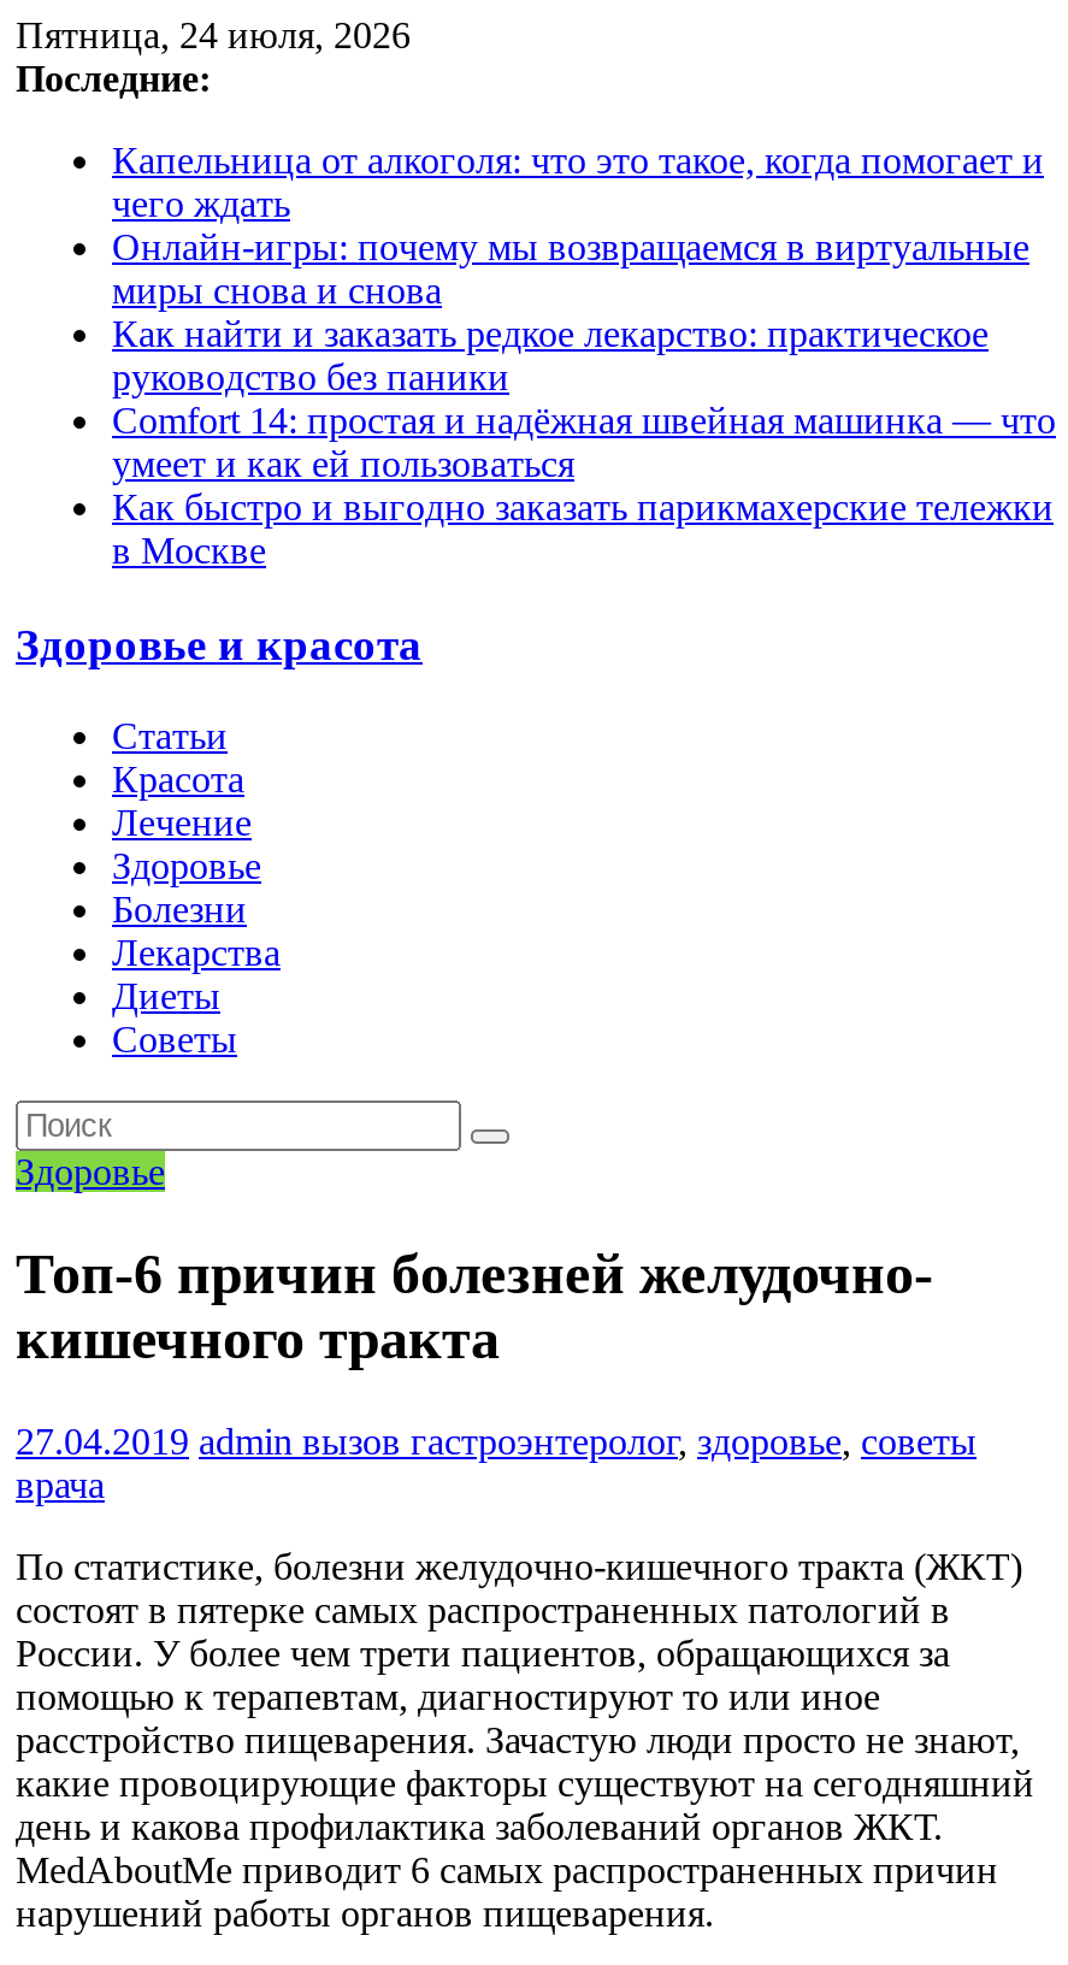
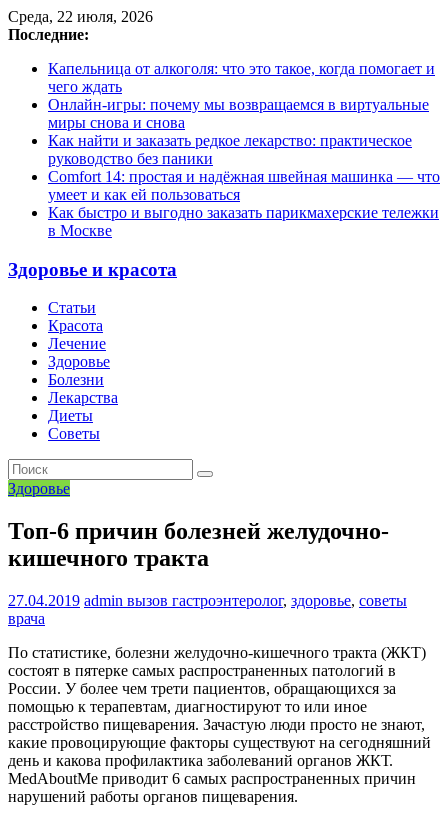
[16,14,411,55] Пятница, 24 июля, 2026 -> [8,8,153,25] Среда, 22 июля, 2026

